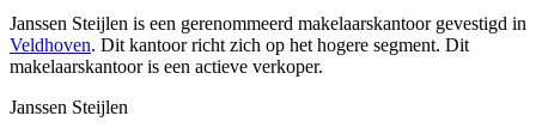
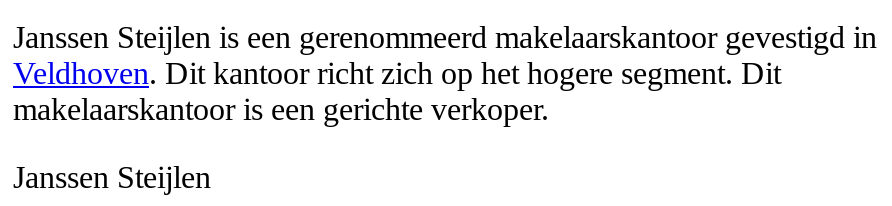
[10,56,323,76] makelaarskantoor is een actieve verkoper. -> [13,91,549,125] makelaarskantoor is een gerichte verkoper.

